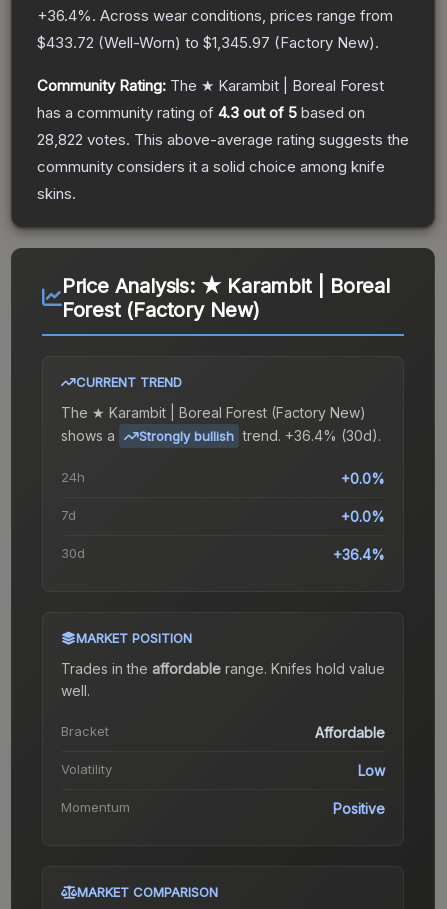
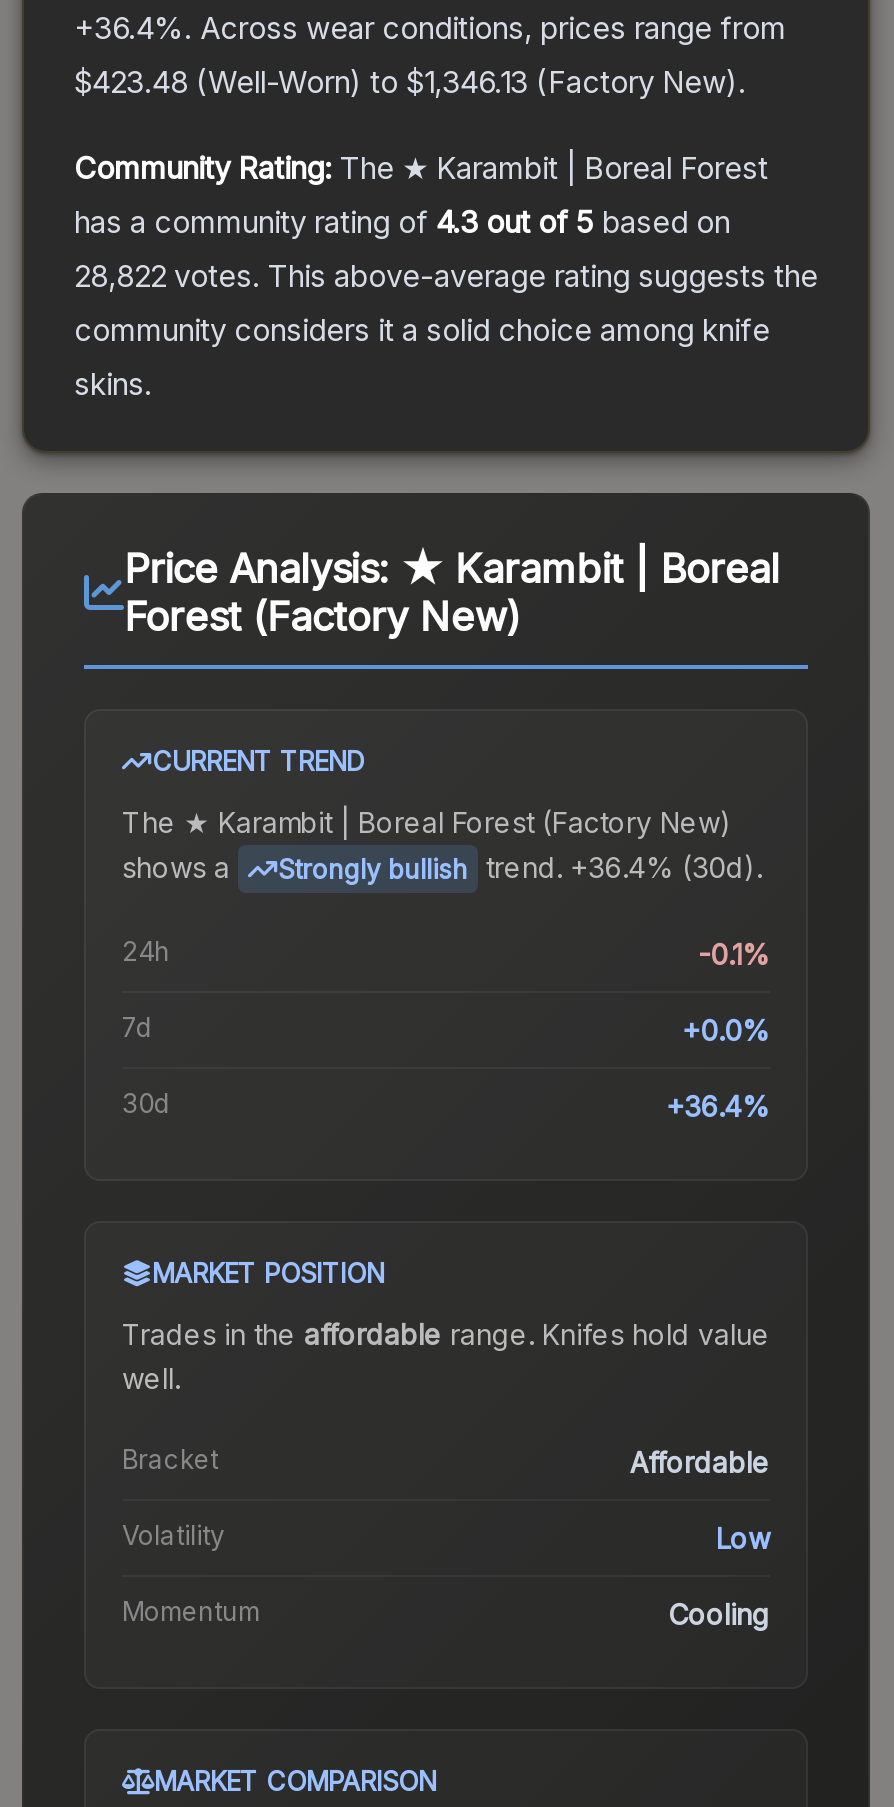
[37,33,379,52] $433.72 (Well-Worn) to $1,345.97 (Factory New). -> [74,63,746,101] $423.48 (Well-Worn) to $1,346.13 (Factory New).
[341,470,385,487] +0.0% -> [698,937,770,971] -0.1%
[333,800,385,817] Positive -> [668,1597,770,1631] Cooling

